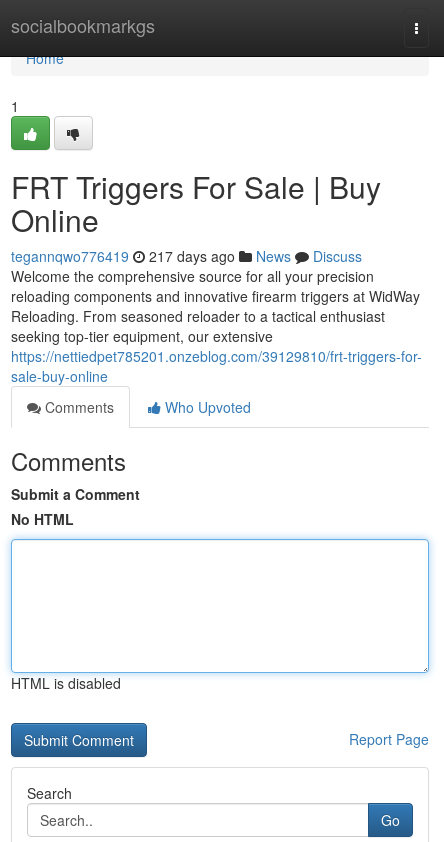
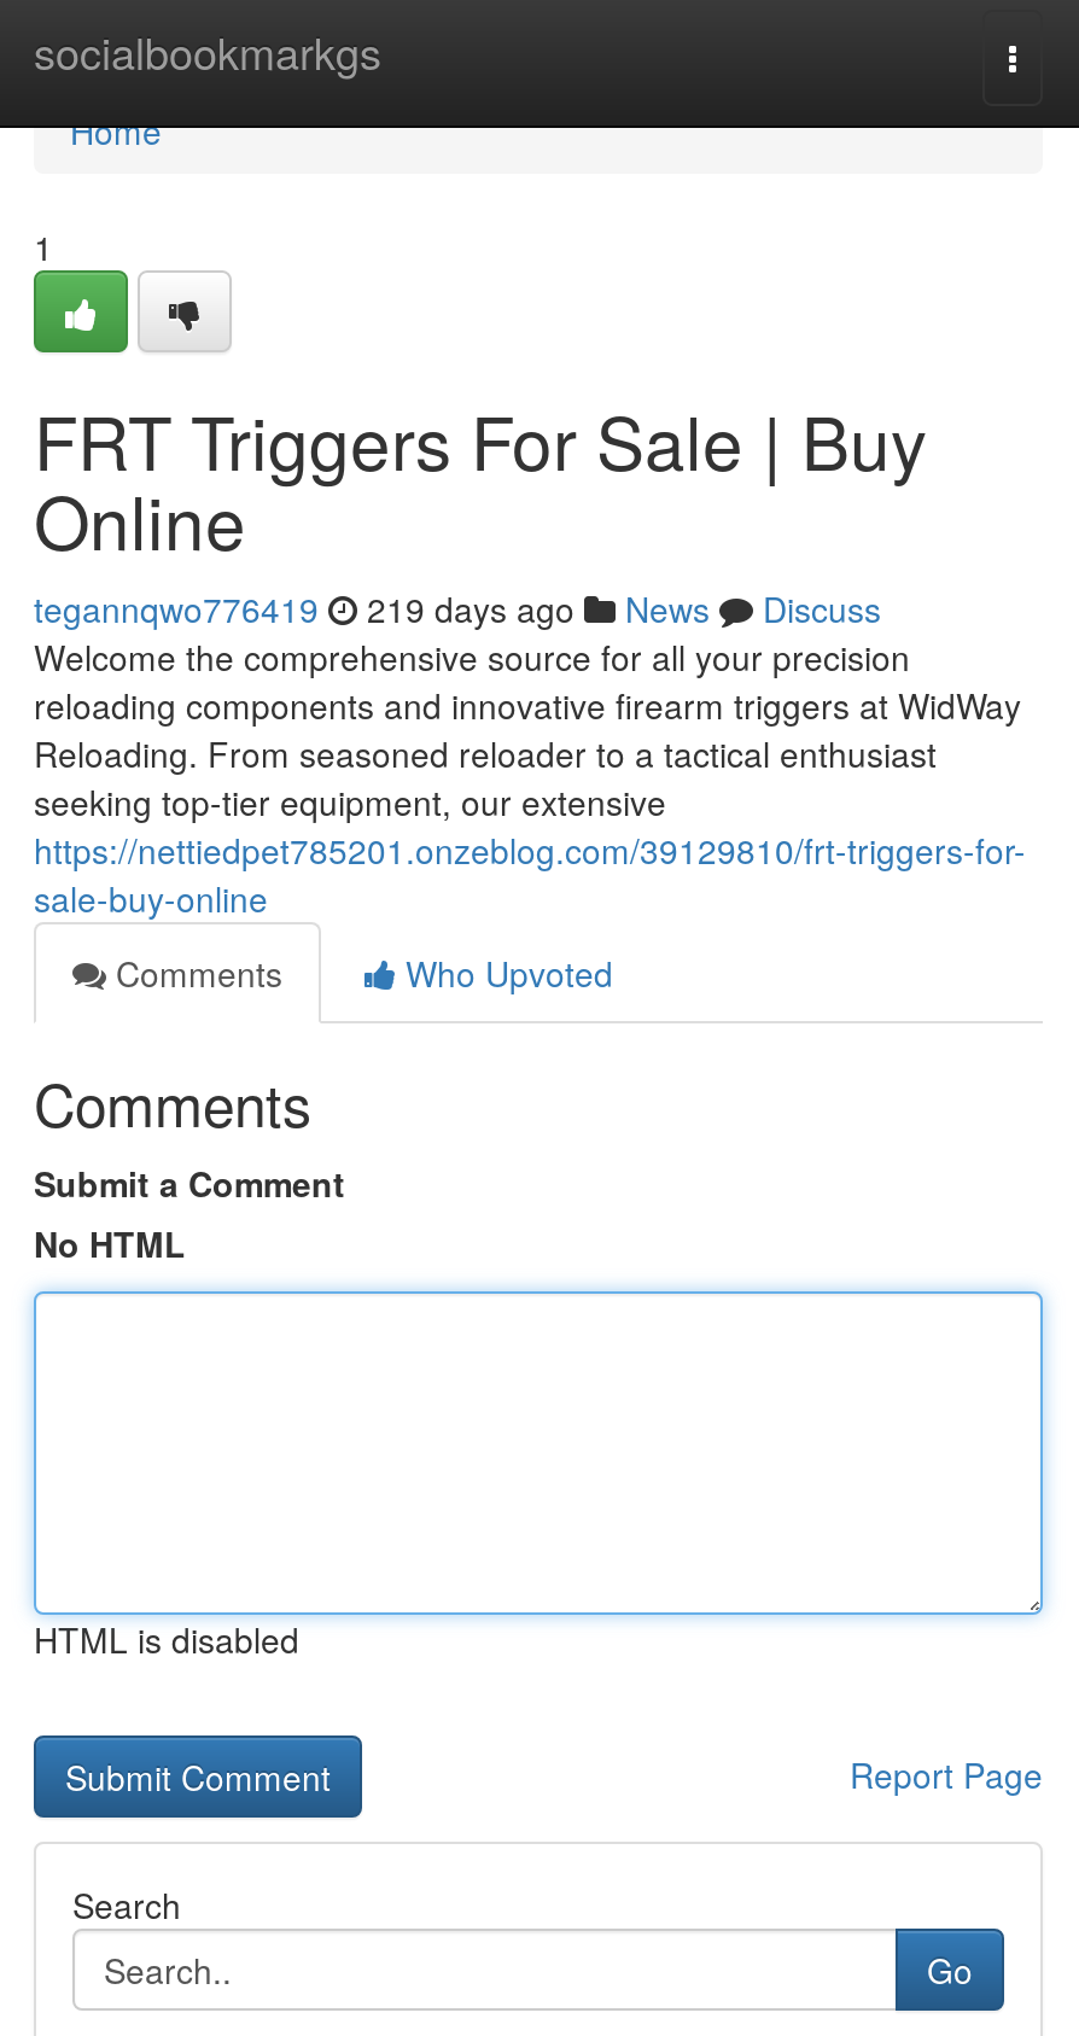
[11,246,362,266] tegannqwo776419 217 days ago News Discuss -> [34,584,881,632] tegannqwo776419 219 days ago News Discuss

